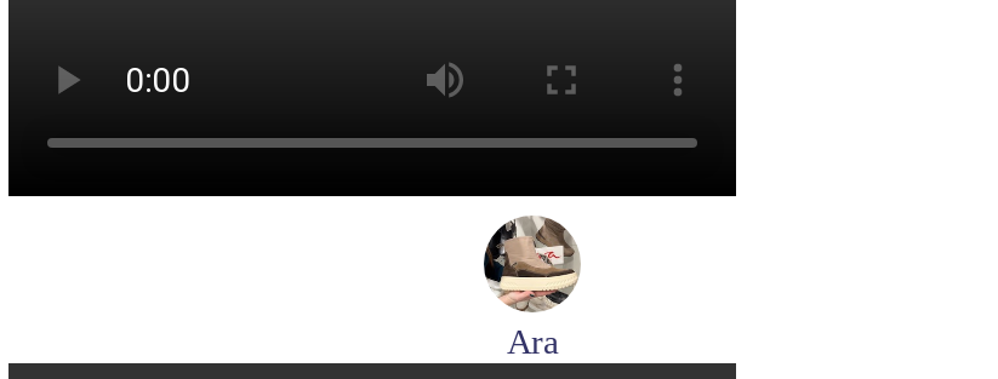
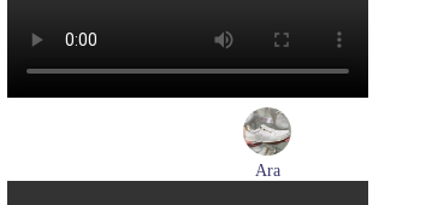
[481,220,576,310] [image] -> [243,109,290,153] [image]

